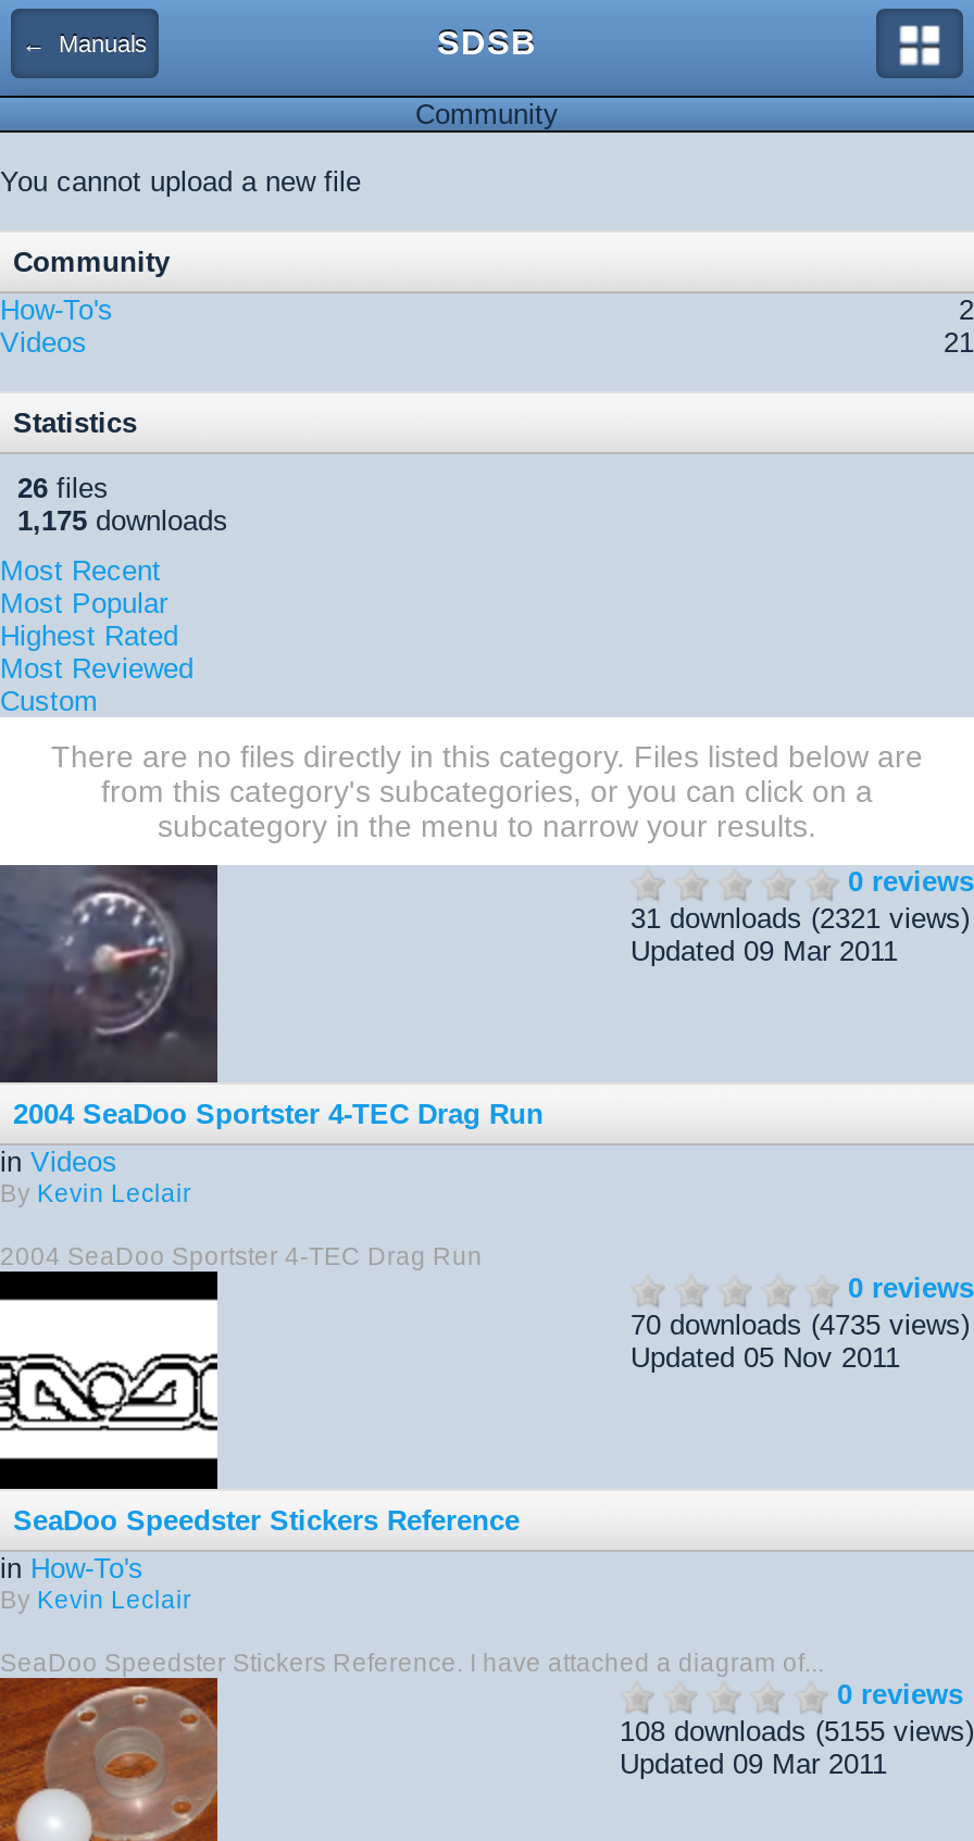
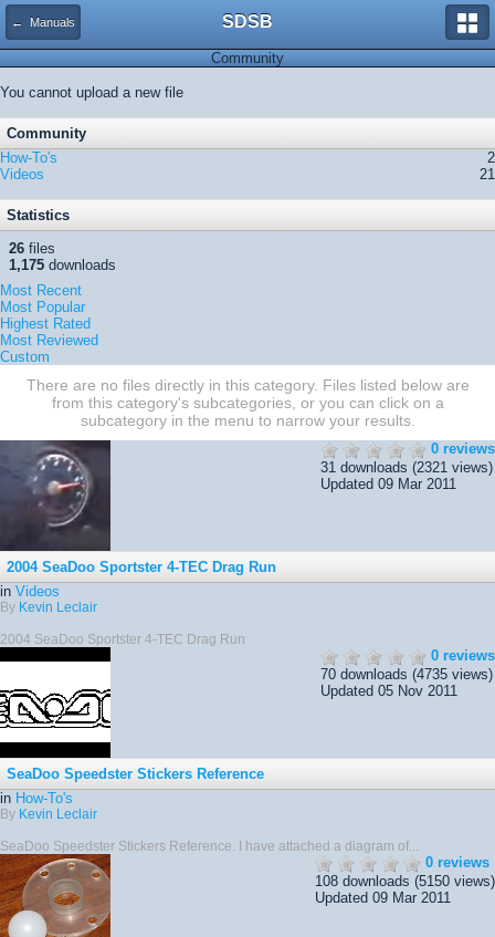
[620,1714,974,1747] 108 downloads (5155 views) -> [315,872,495,889] 108 downloads (5150 views)

